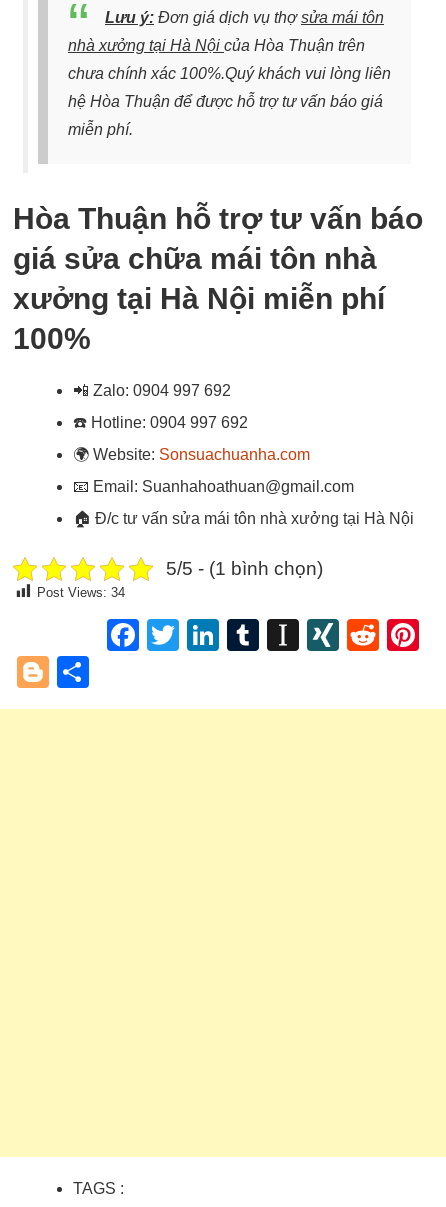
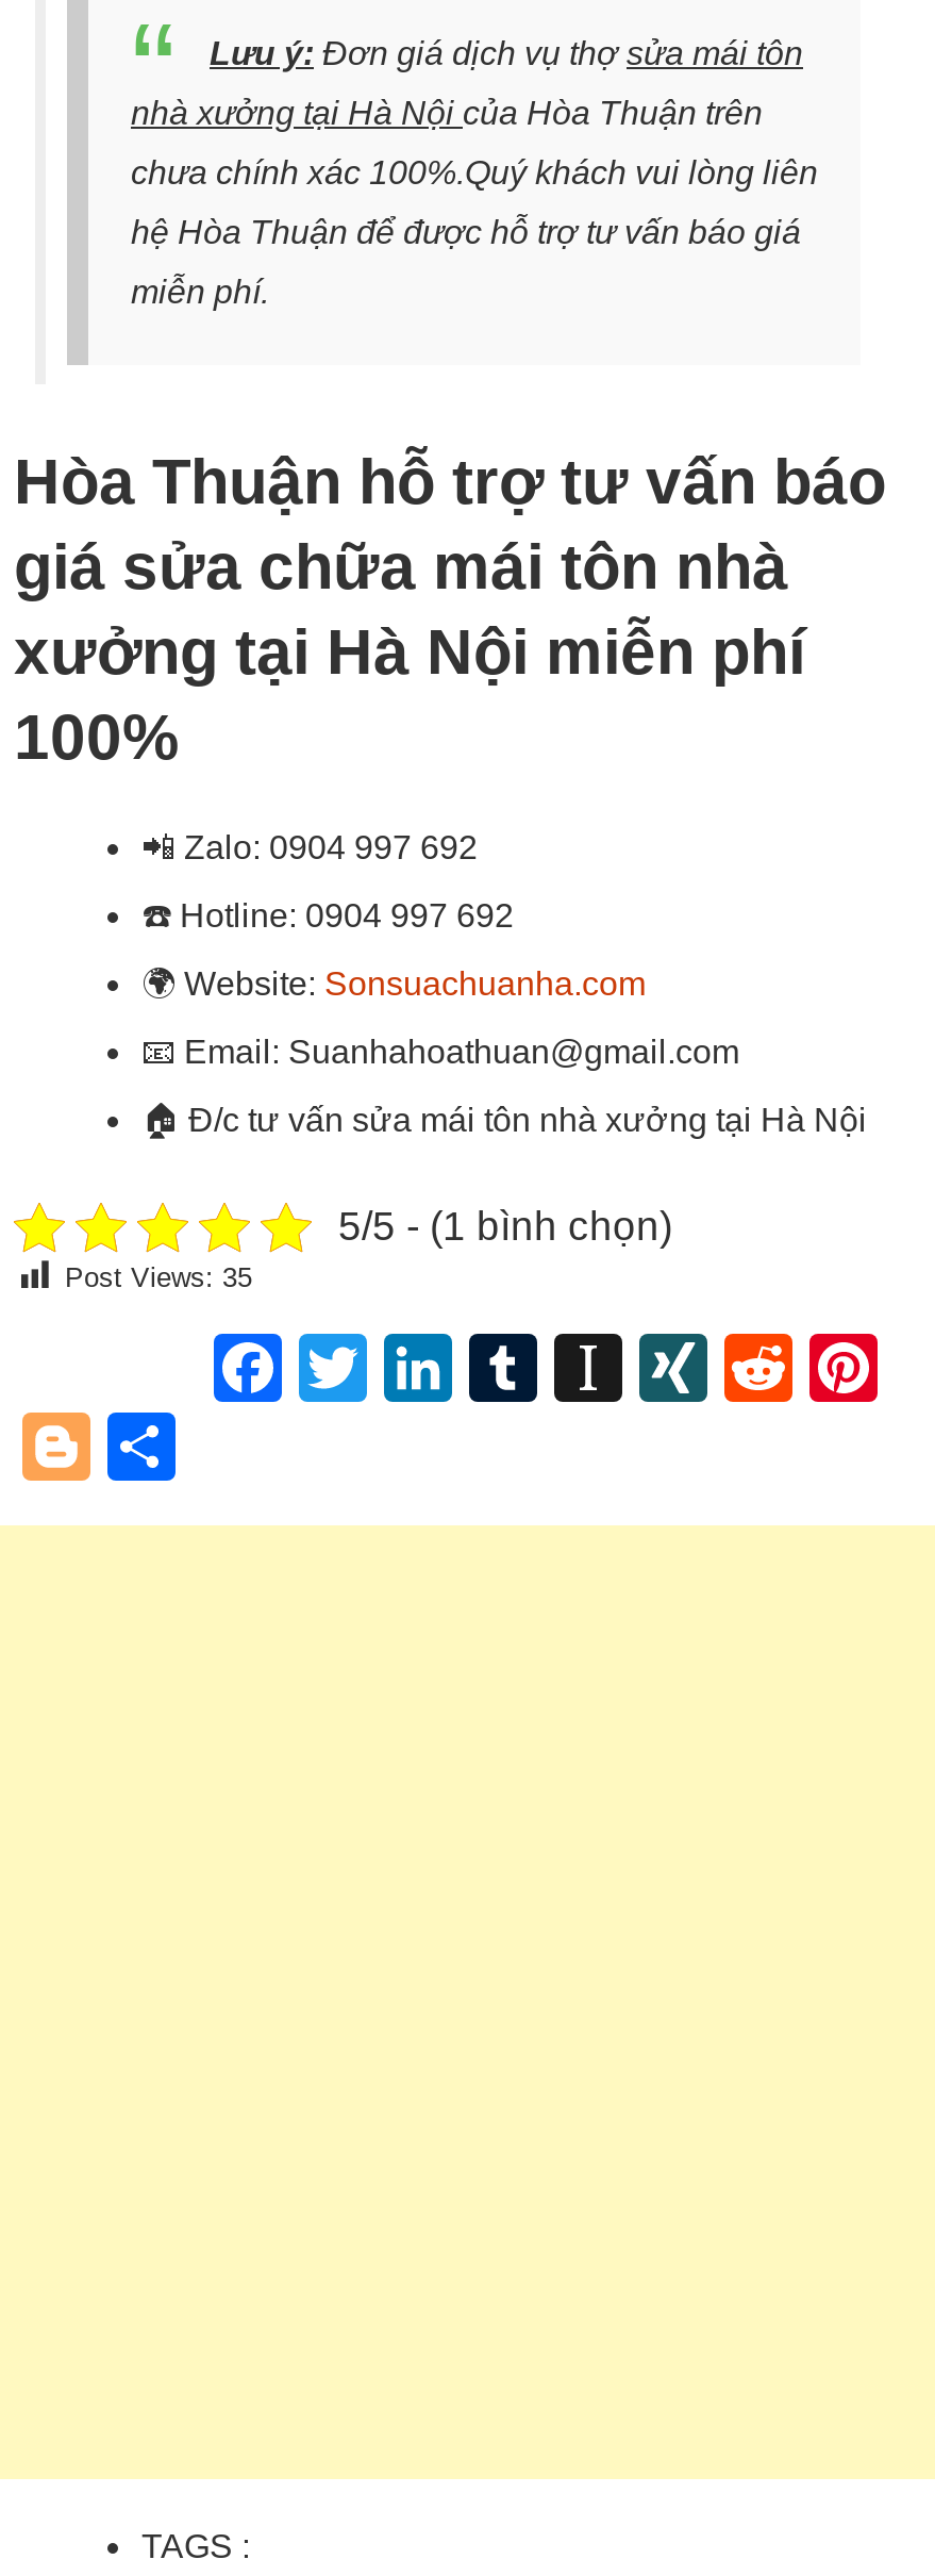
[37,585,125,600] Post Views: 34 -> [65,1261,252,1293] Post Views: 35

